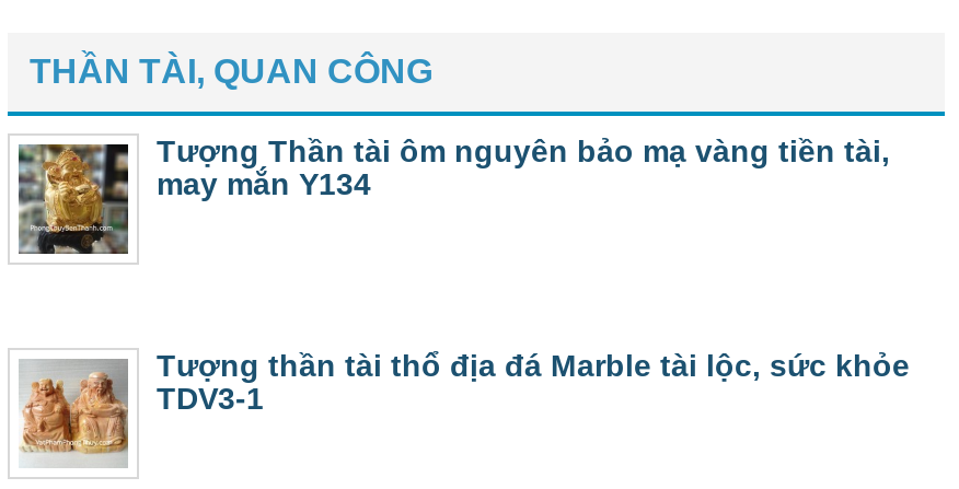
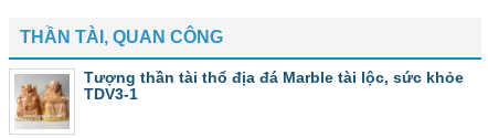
[16,133,890,256] [image] | Tượng Thần tài ôm nguyên bảo mạ vàng tiền tài, | may mắn Y134 -> none

